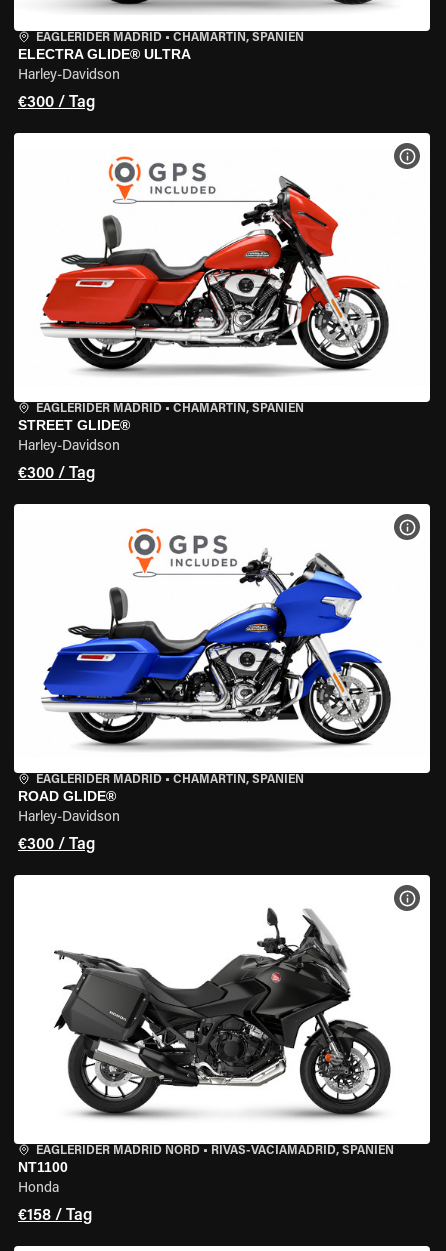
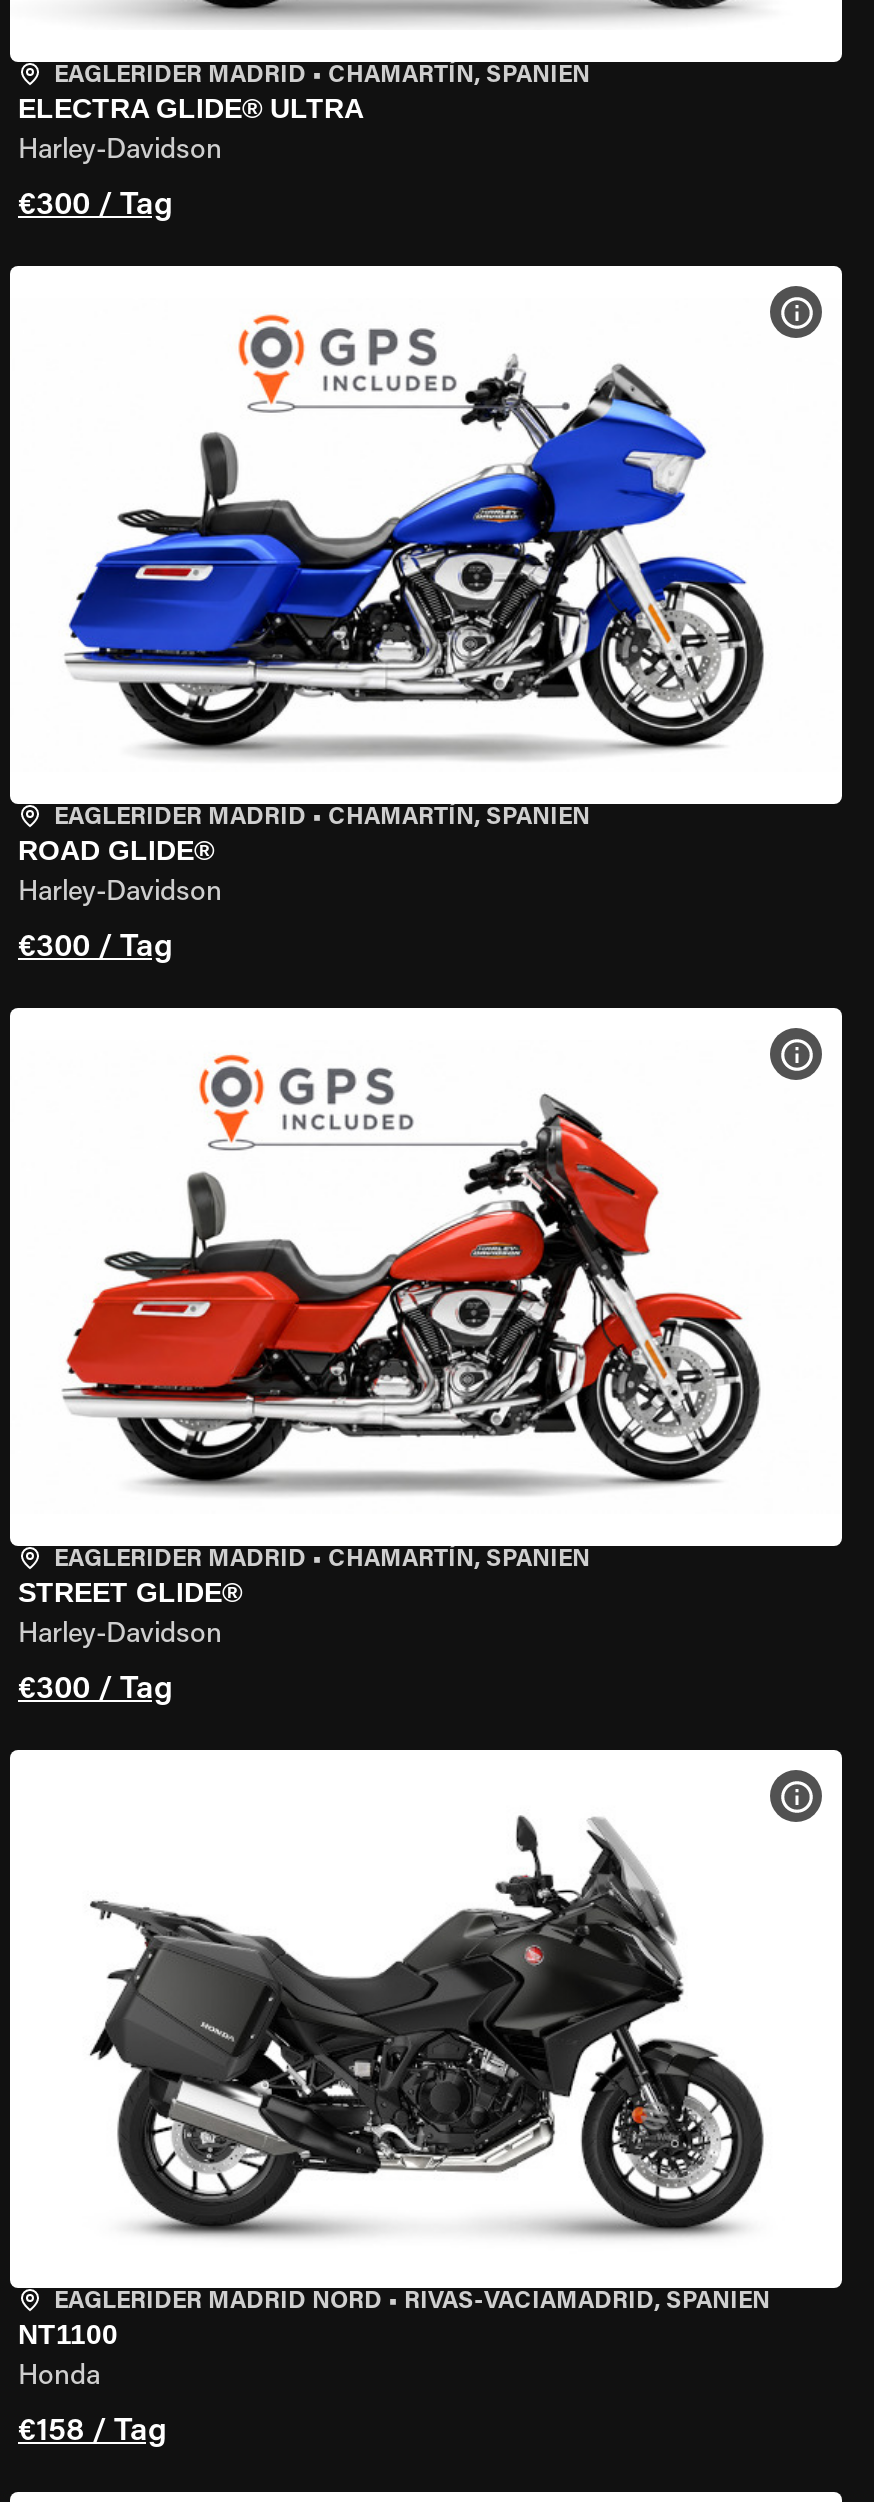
moved [18,155,391,433] -> [18,1052,764,1608]: [image] | STREET GLIDE®
moved [18,527,392,804] -> [18,312,766,866]: [image] | ROAD GLIDE®

